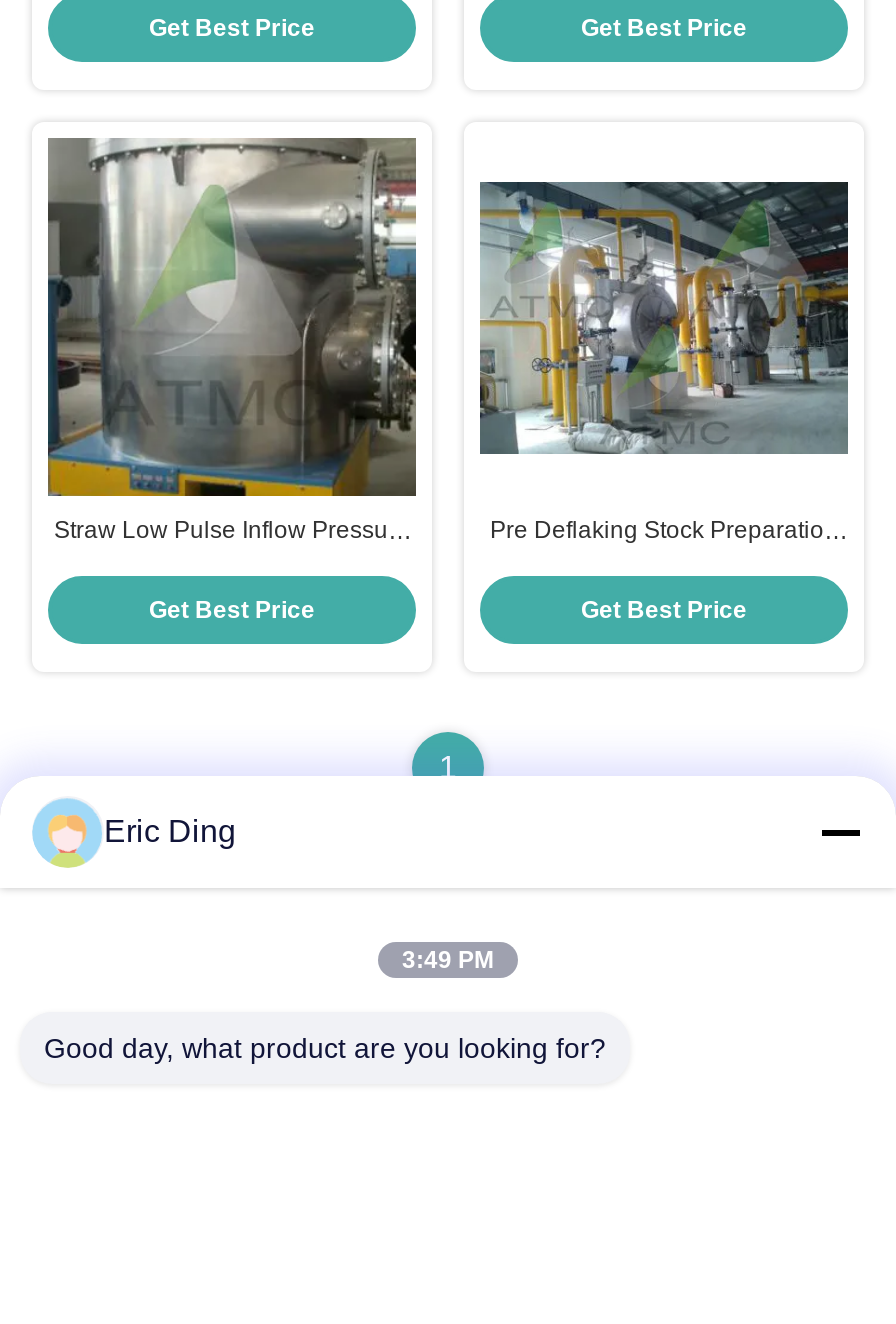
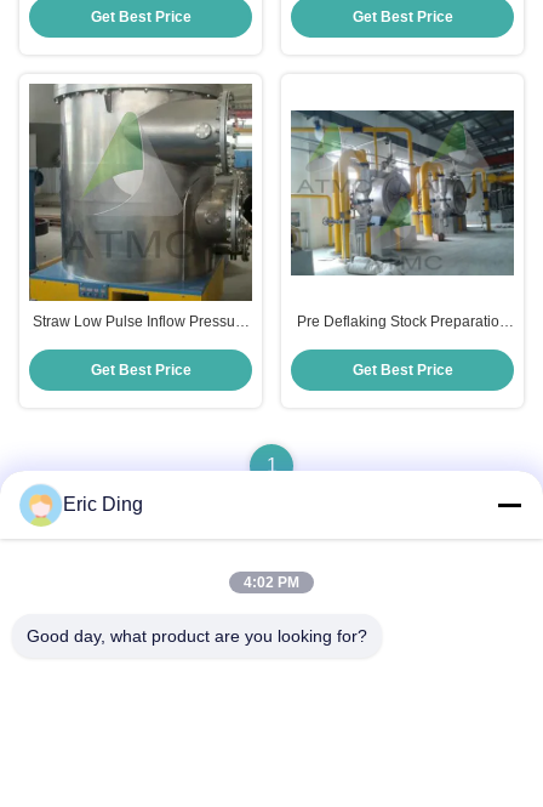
[402,946,494,974] 3:49 PM -> [244,574,299,591] 4:02 PM

